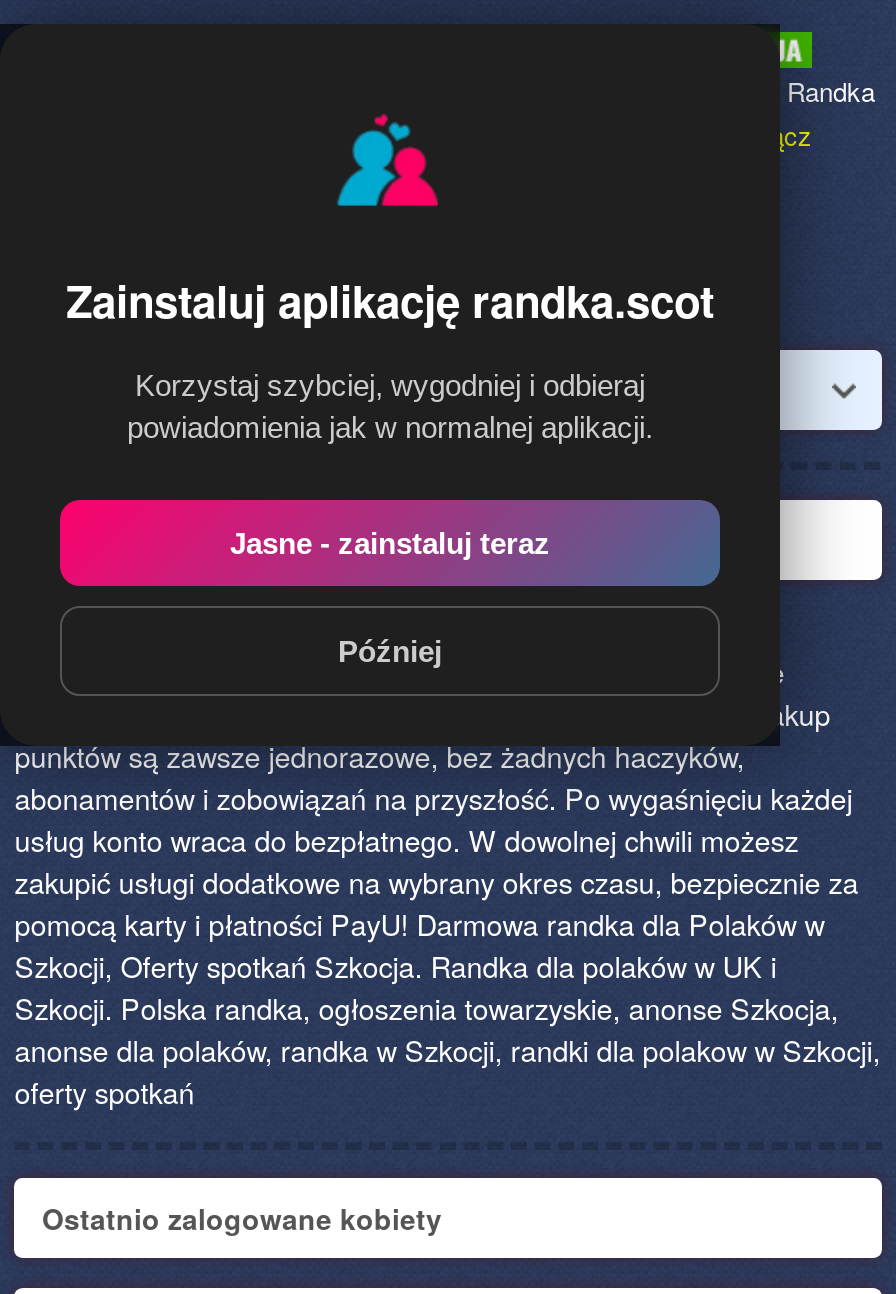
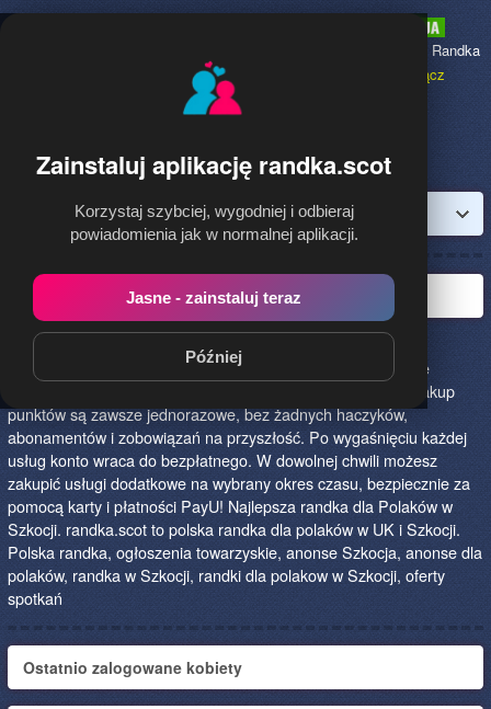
[14,903,880,1113] pomocą karty i płatności PayU! Darmowa randka dla Polaków w | Szkocji, Oferty spotkań Szkocja. Randka dla polaków w UK i | Szkocji. Polska randka, ogłoszenia towarzyskie, anonse Szkocja, | anonse dla polaków, randka w Szkocji, randki dla polakow w Szkocji, | oferty spotkań -> [8,495,482,610] pomocą karty i płatności PayU! Najlepsza randka dla Polaków w | Szkocji. randka.scot to polska randka dla polaków w UK i Szkocji. | Polska randka, ogłoszenia towarzyskie, anonse Szkocja, anonse dla | polaków, randka w Szkocji, randki dla polakow w Szkocji, oferty | spotkań

